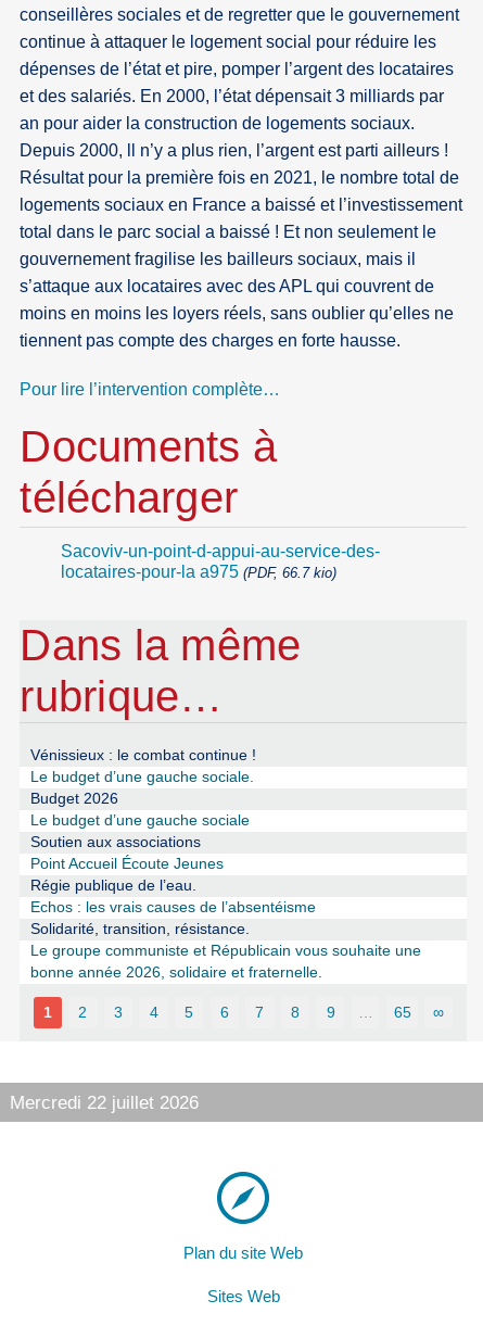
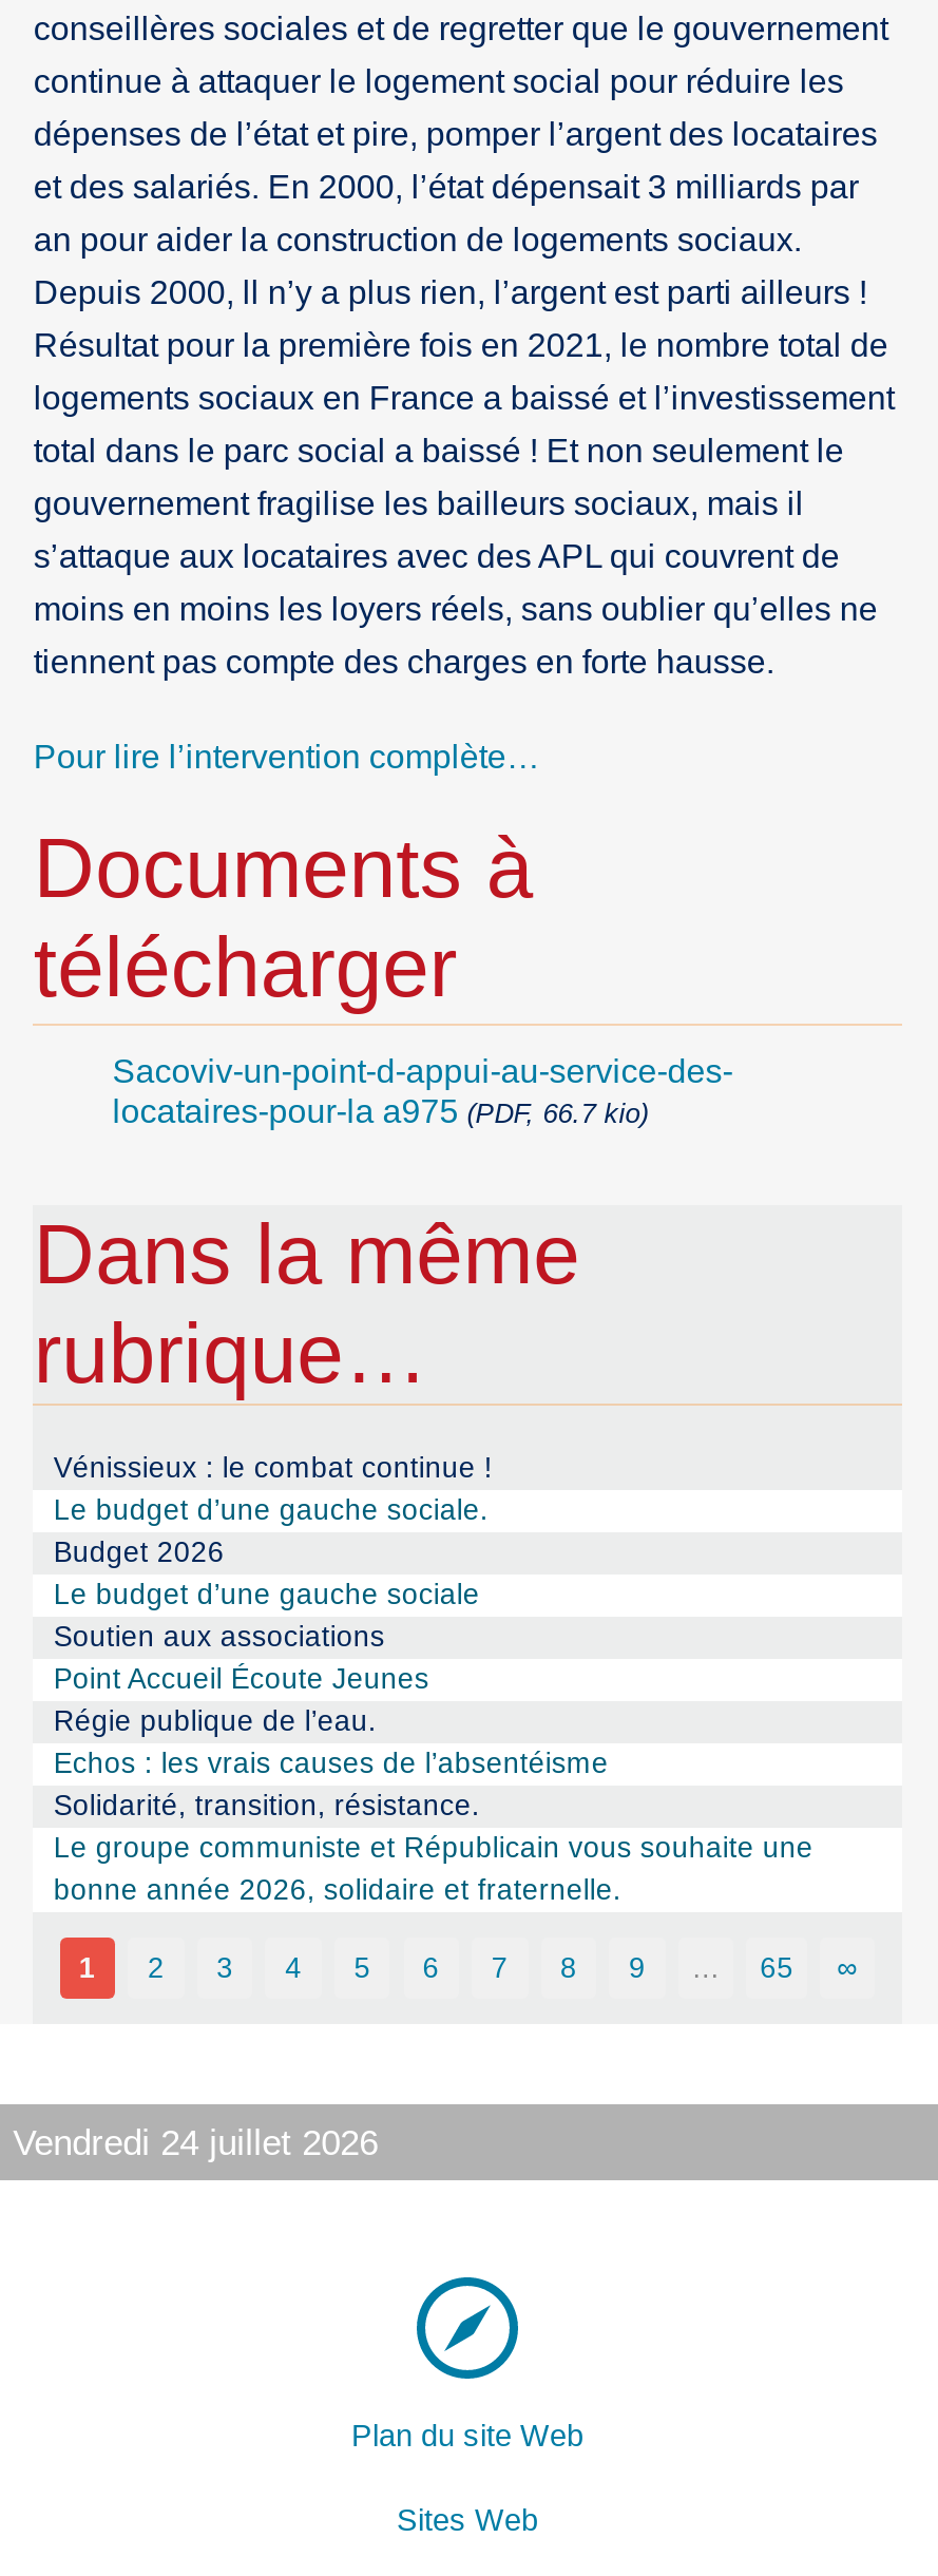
[9,1091,198,1113] Mercredi 22 juillet 2026 -> [13,2120,378,2163] Vendredi 24 juillet 2026

